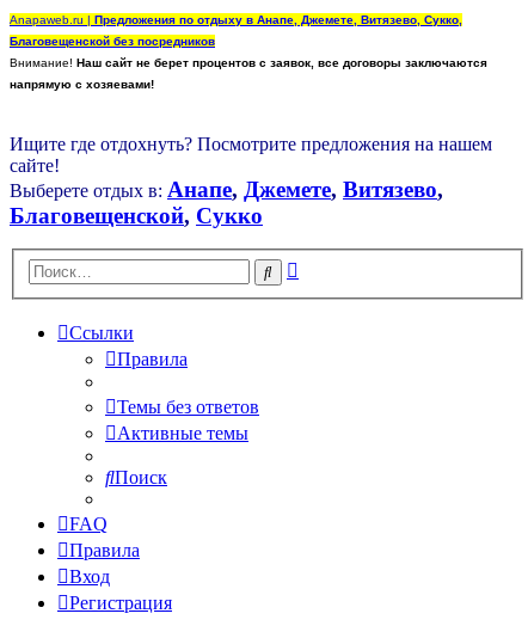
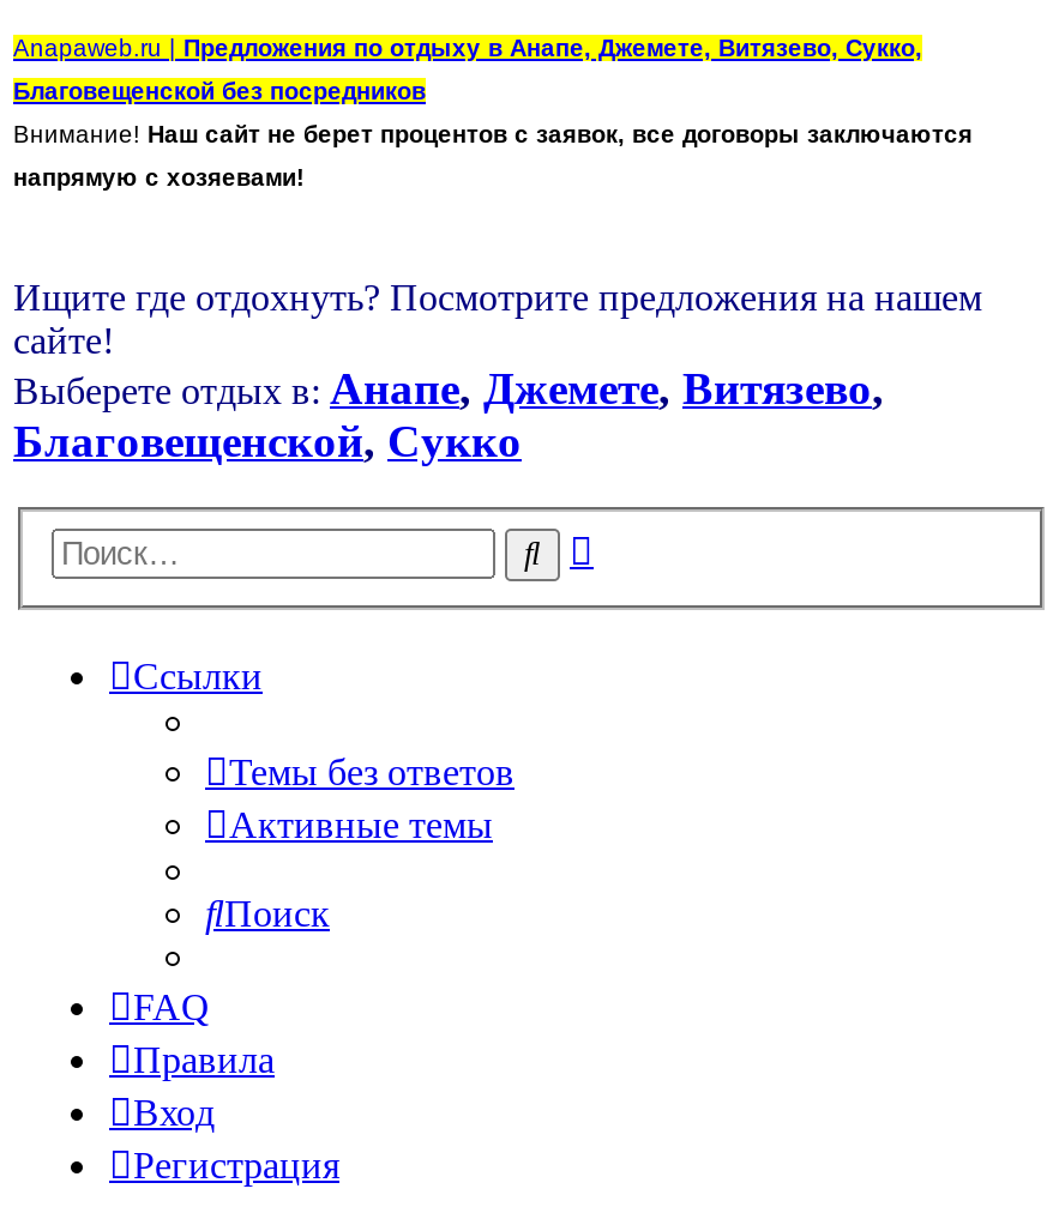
[117,349,188,370] Правила -> none

